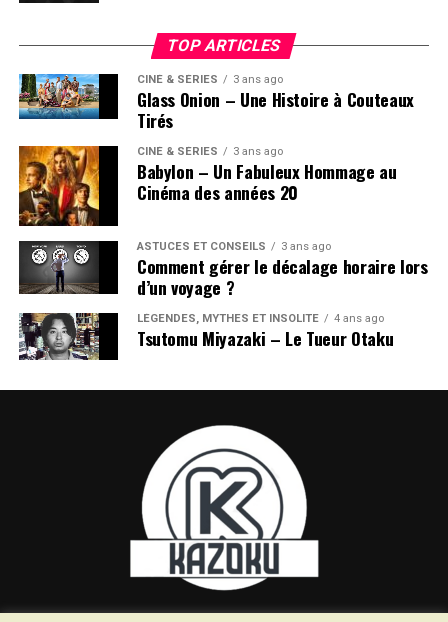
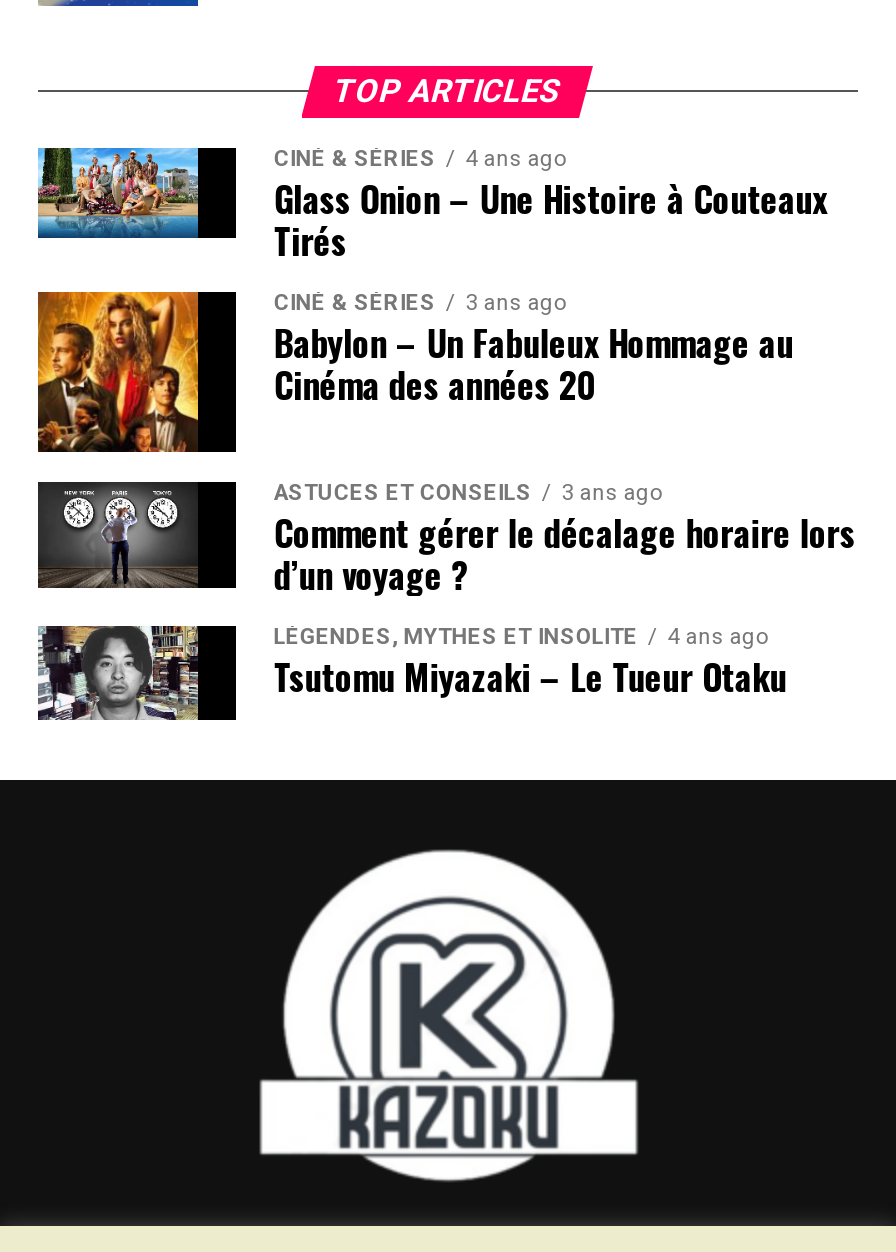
[137,73,283,86] CINÉ & SÉRIES 3 ans ago -> [274,146,566,172] CINÉ & SÉRIES 4 ans ago

